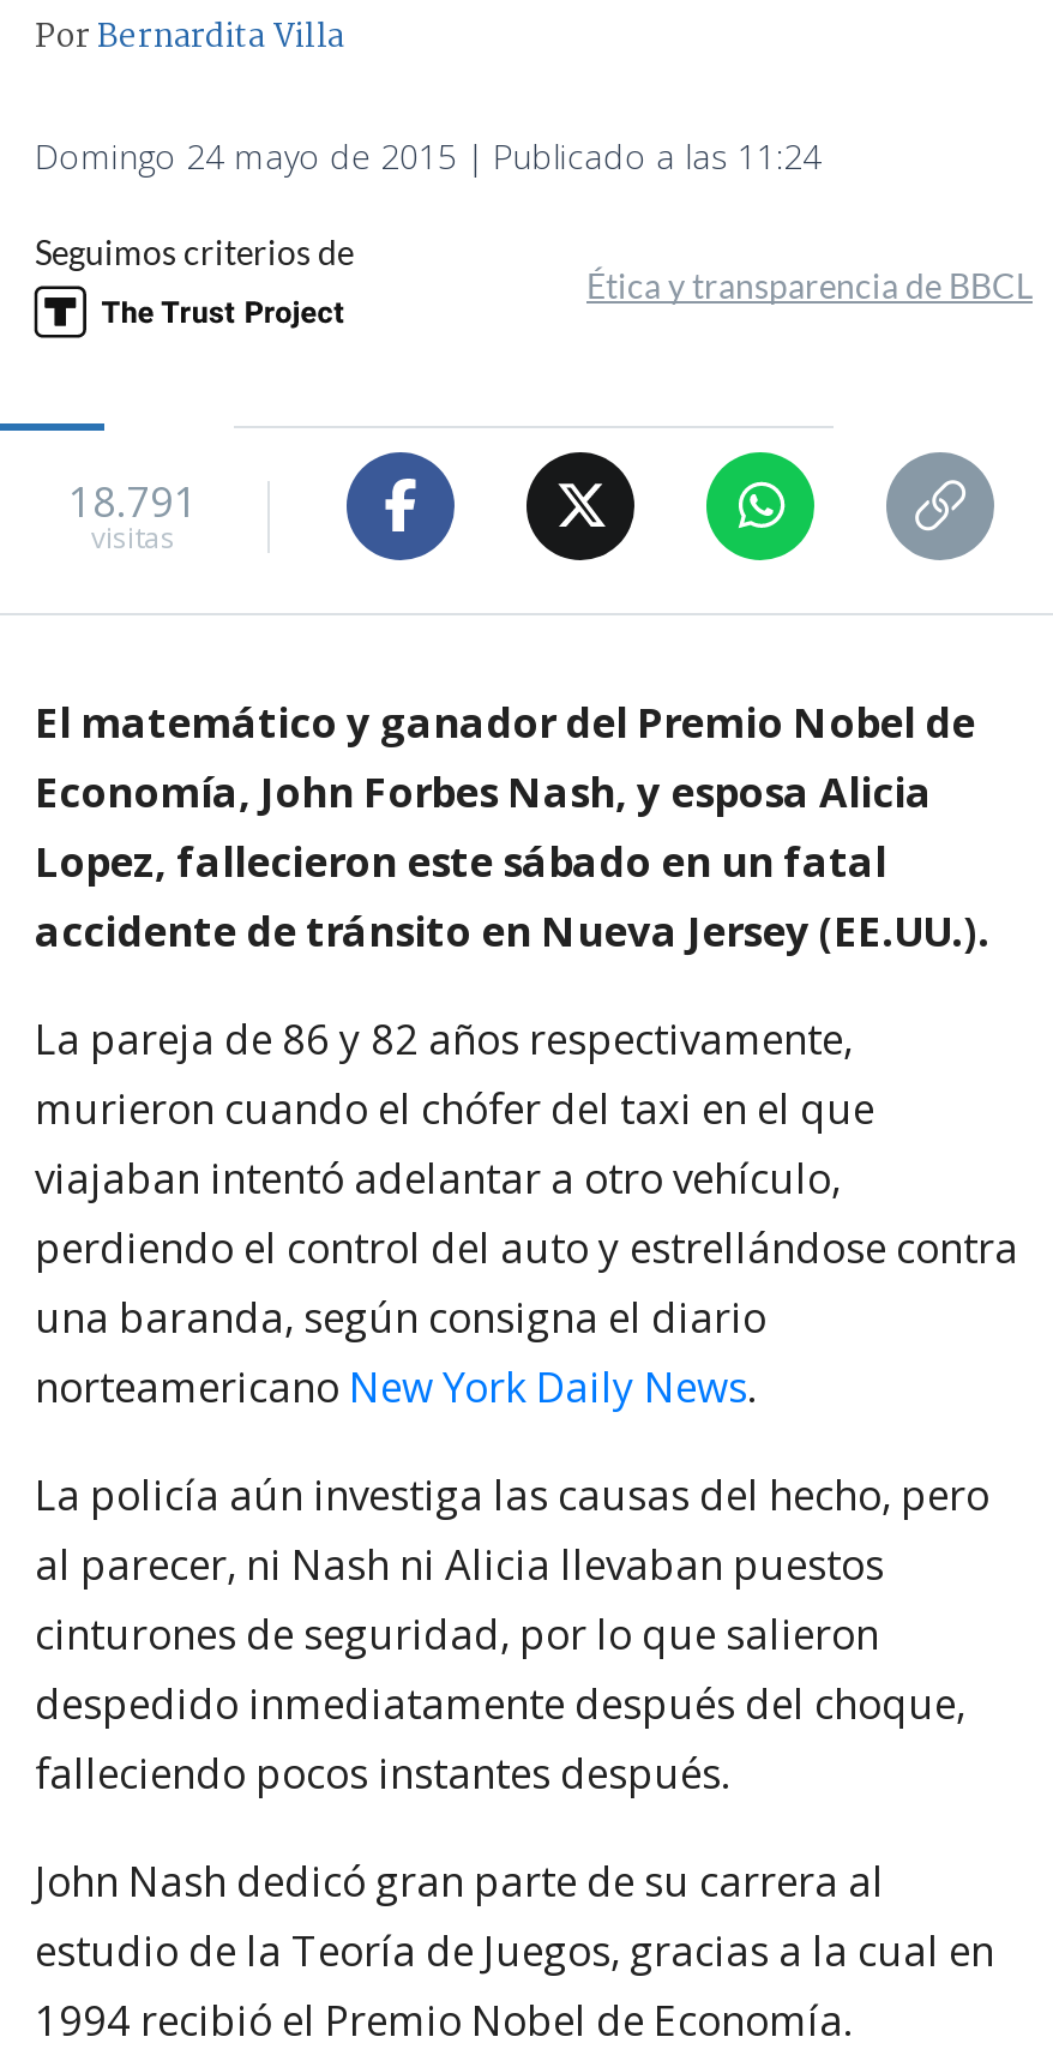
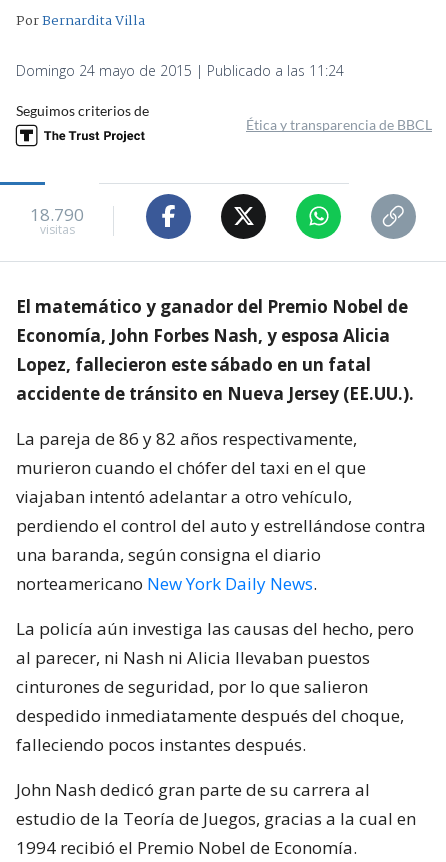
[68,475,198,530] 18.791 -> [30,203,84,226] 18.790

